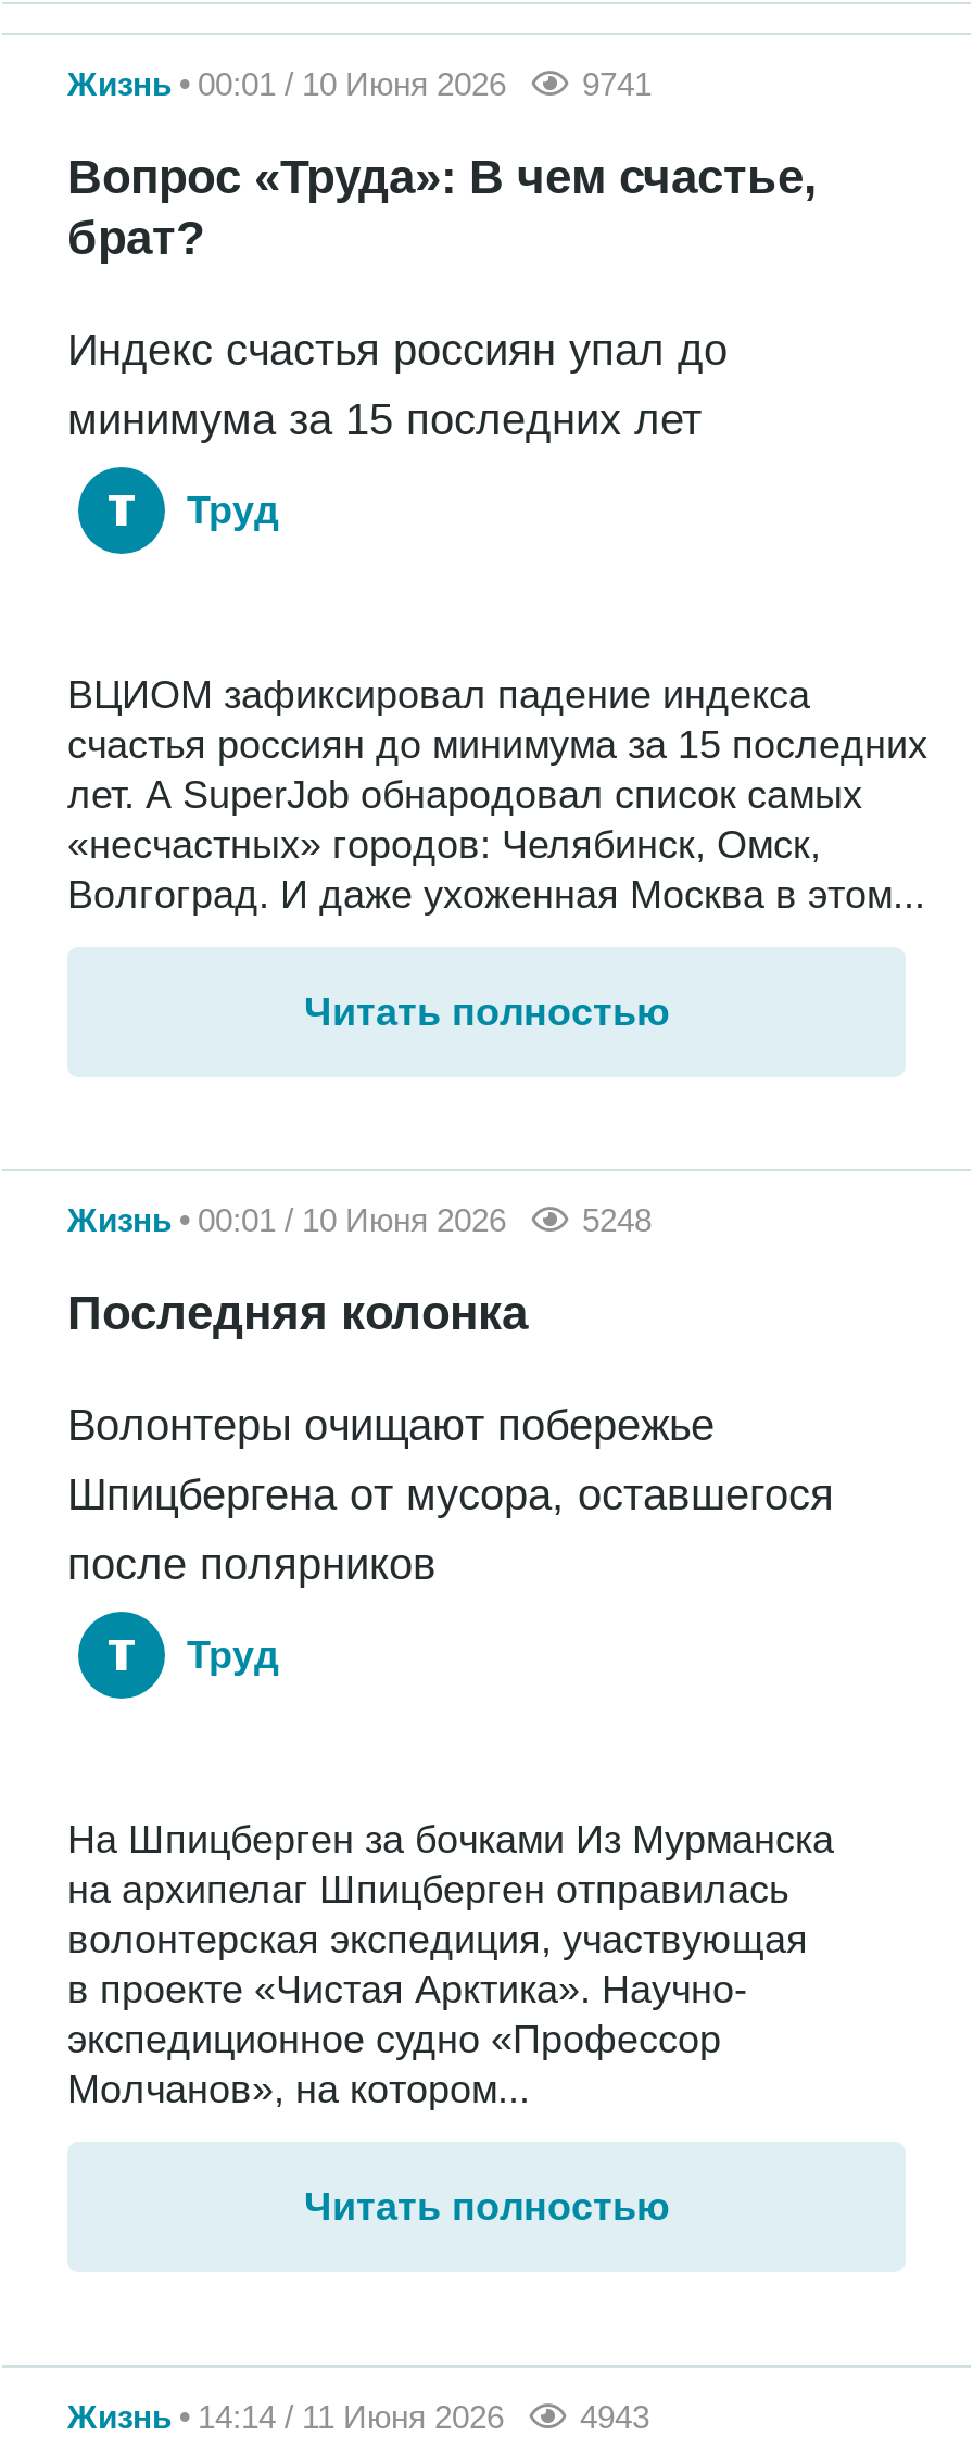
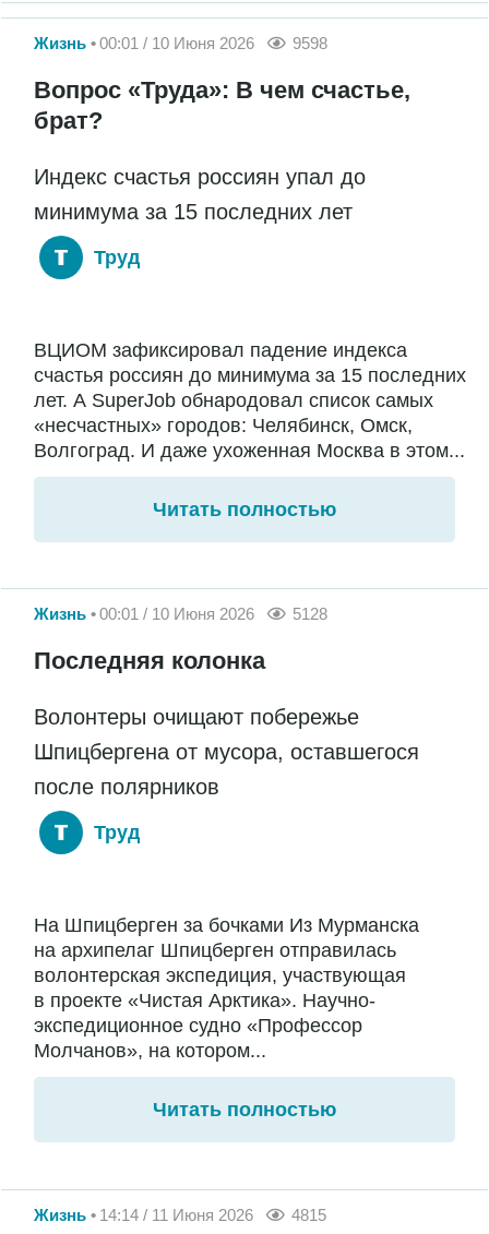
[582,66,652,103] 9741 -> [293,34,327,53] 9598
[582,1202,652,1239] 5248 -> [293,605,327,623] 5128
[580,2397,649,2434] 4943 -> [291,1205,326,1224] 4815

